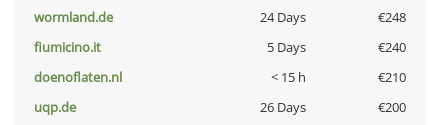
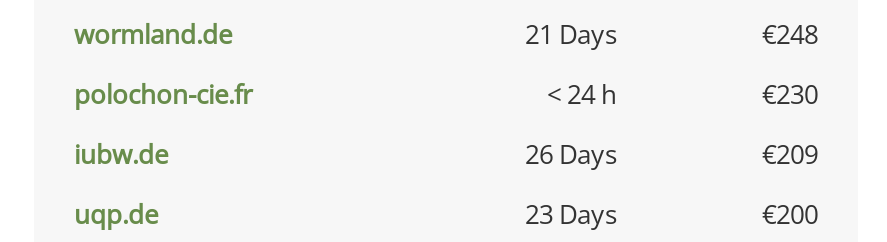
[259,8,305,26] 24 Days -> [525,16,617,52] 21 Days
[34,38,406,56] fiumicino.it | 5 Days | €240 -> [74,76,818,112] polochon-cie.fr | < 24 h | €230
[34,68,406,86] doenoflaten.nl | < 15 h | €210 -> [74,136,818,172] iubw.de | 26 Days | €209
[259,98,305,116] 26 Days -> [525,196,617,232] 23 Days

